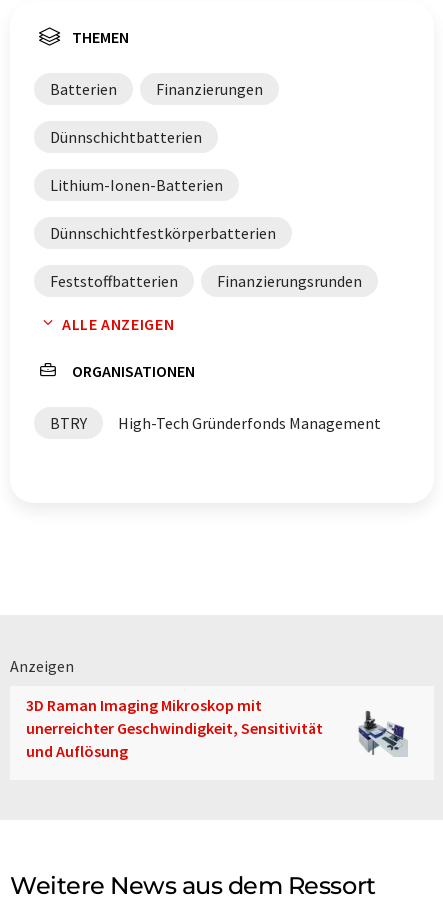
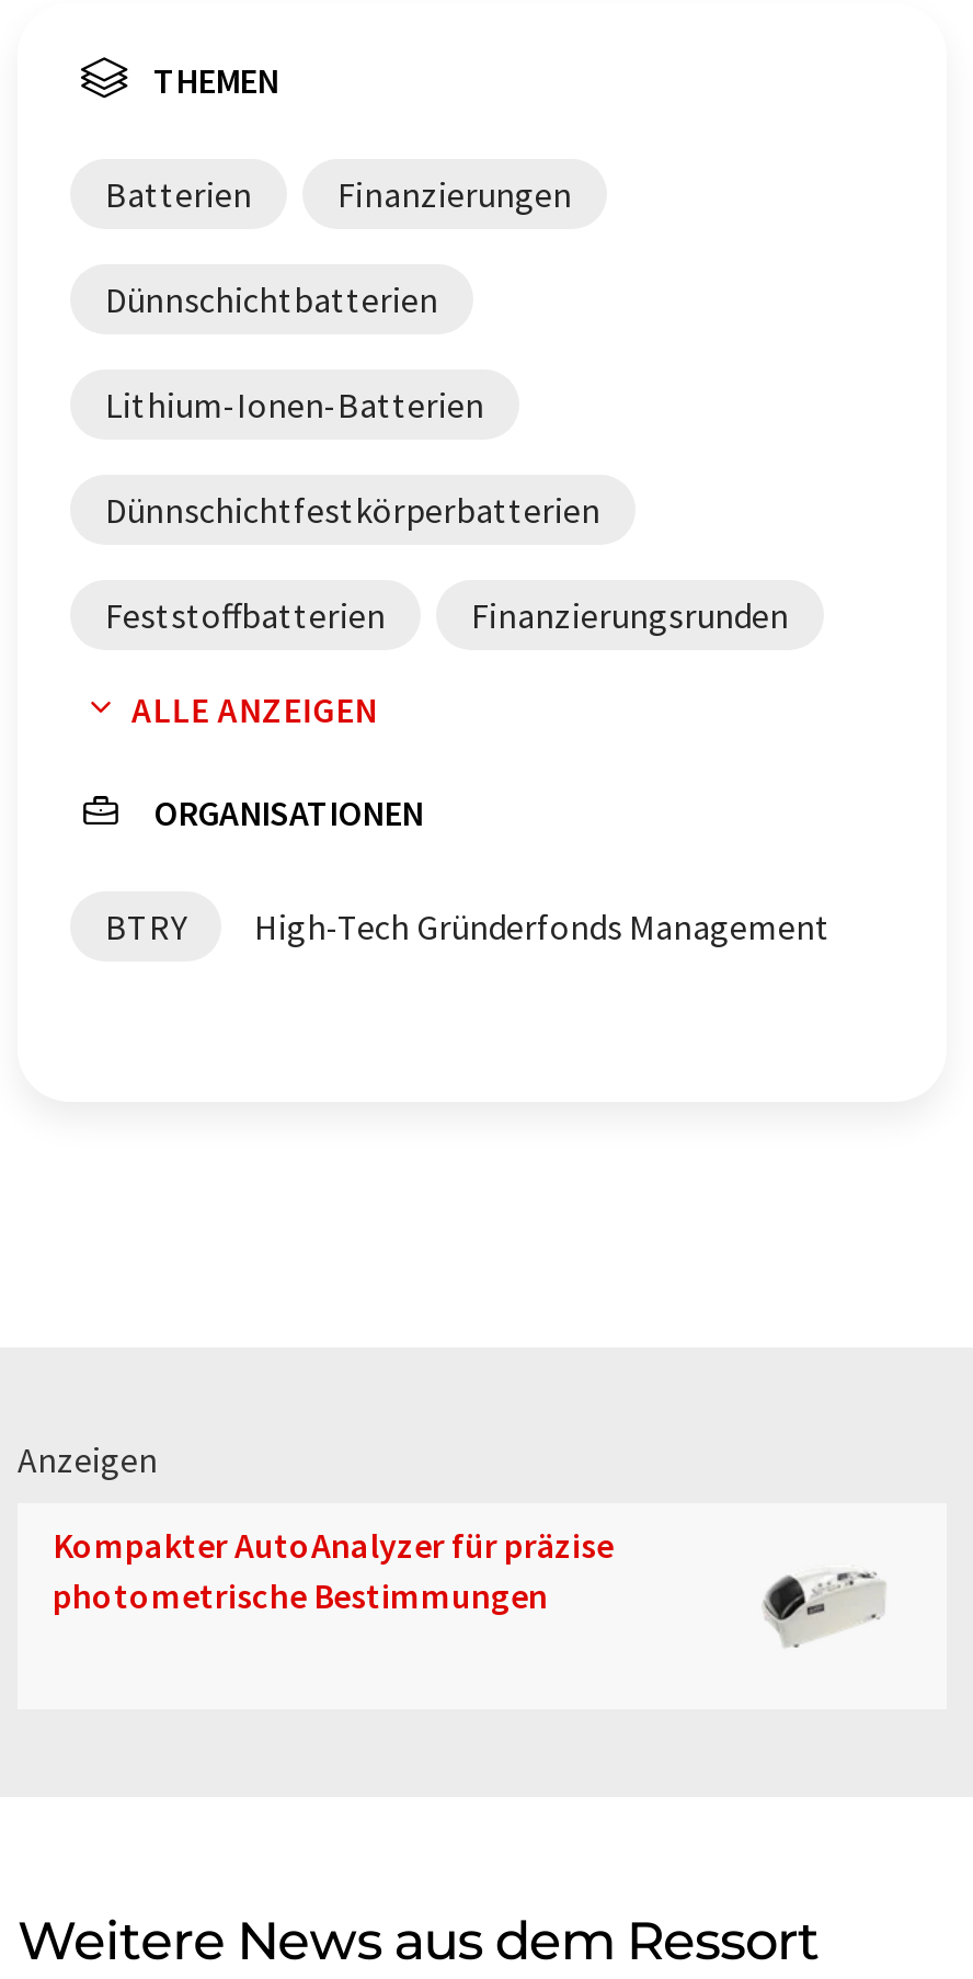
[26,694,323,760] 3D Raman Imaging Mikroskop mit | unerreichter Geschwindigkeit, Sensitivität | und Auflösung -> [53,1522,614,1616] Kompakter AutoAnalyzer für präzise | photometrische Bestimmungen
[351,710,408,757] [image] -> [760,1558,888,1657] [image]

